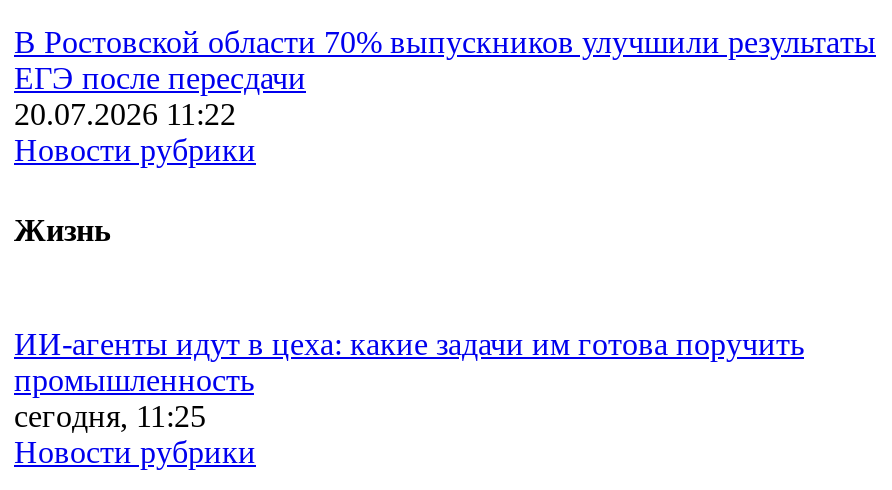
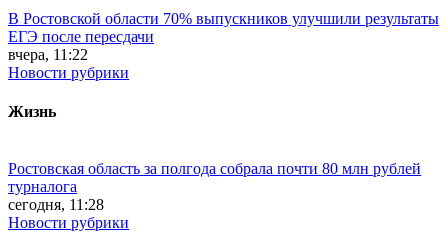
[14,98,236,132] 20.07.2026 11:22 -> [8,46,88,63] вчера, 11:22
[14,327,804,433] ИИ-агенты идут в цеха: какие задачи им готова поручить | промышленность | сегодня, 11:25 -> [8,160,421,213] Ростовская область за полгода собрала почти 80 млн рублей | турналога | сегодня, 11:28

